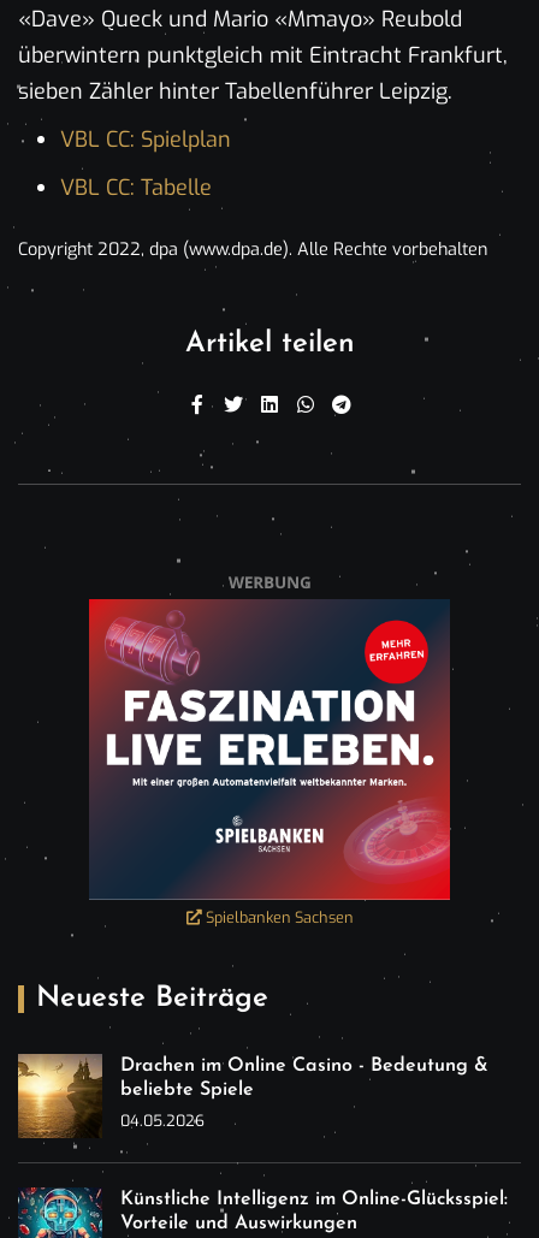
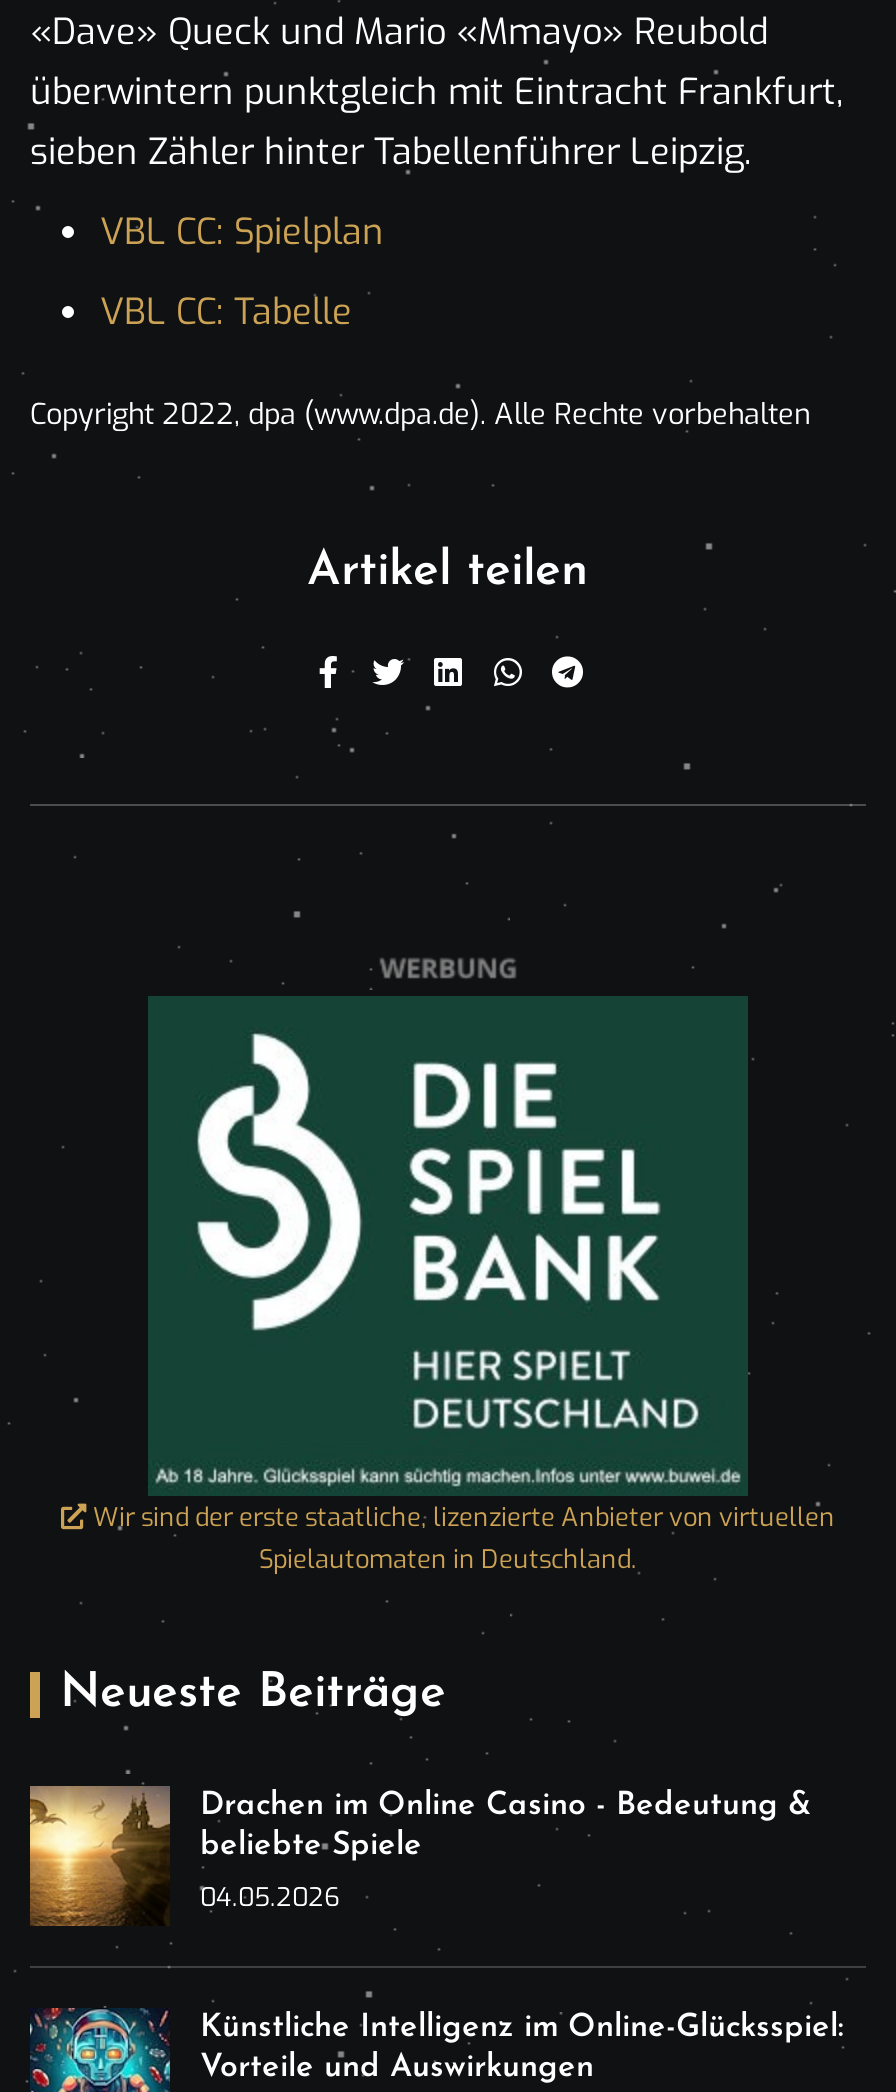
[88,598,451,927] [image] | Spielbanken Sachsen -> [87,996,835,1575] [image] | Wir sind der erste staatliche, lizenzierte Anbieter von virtuellen | Spielautomaten in Deutschland.

